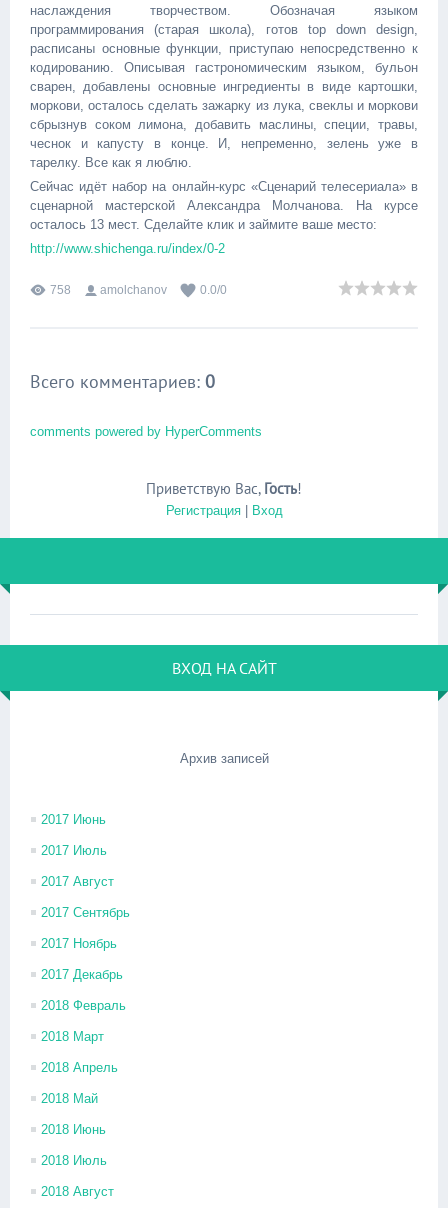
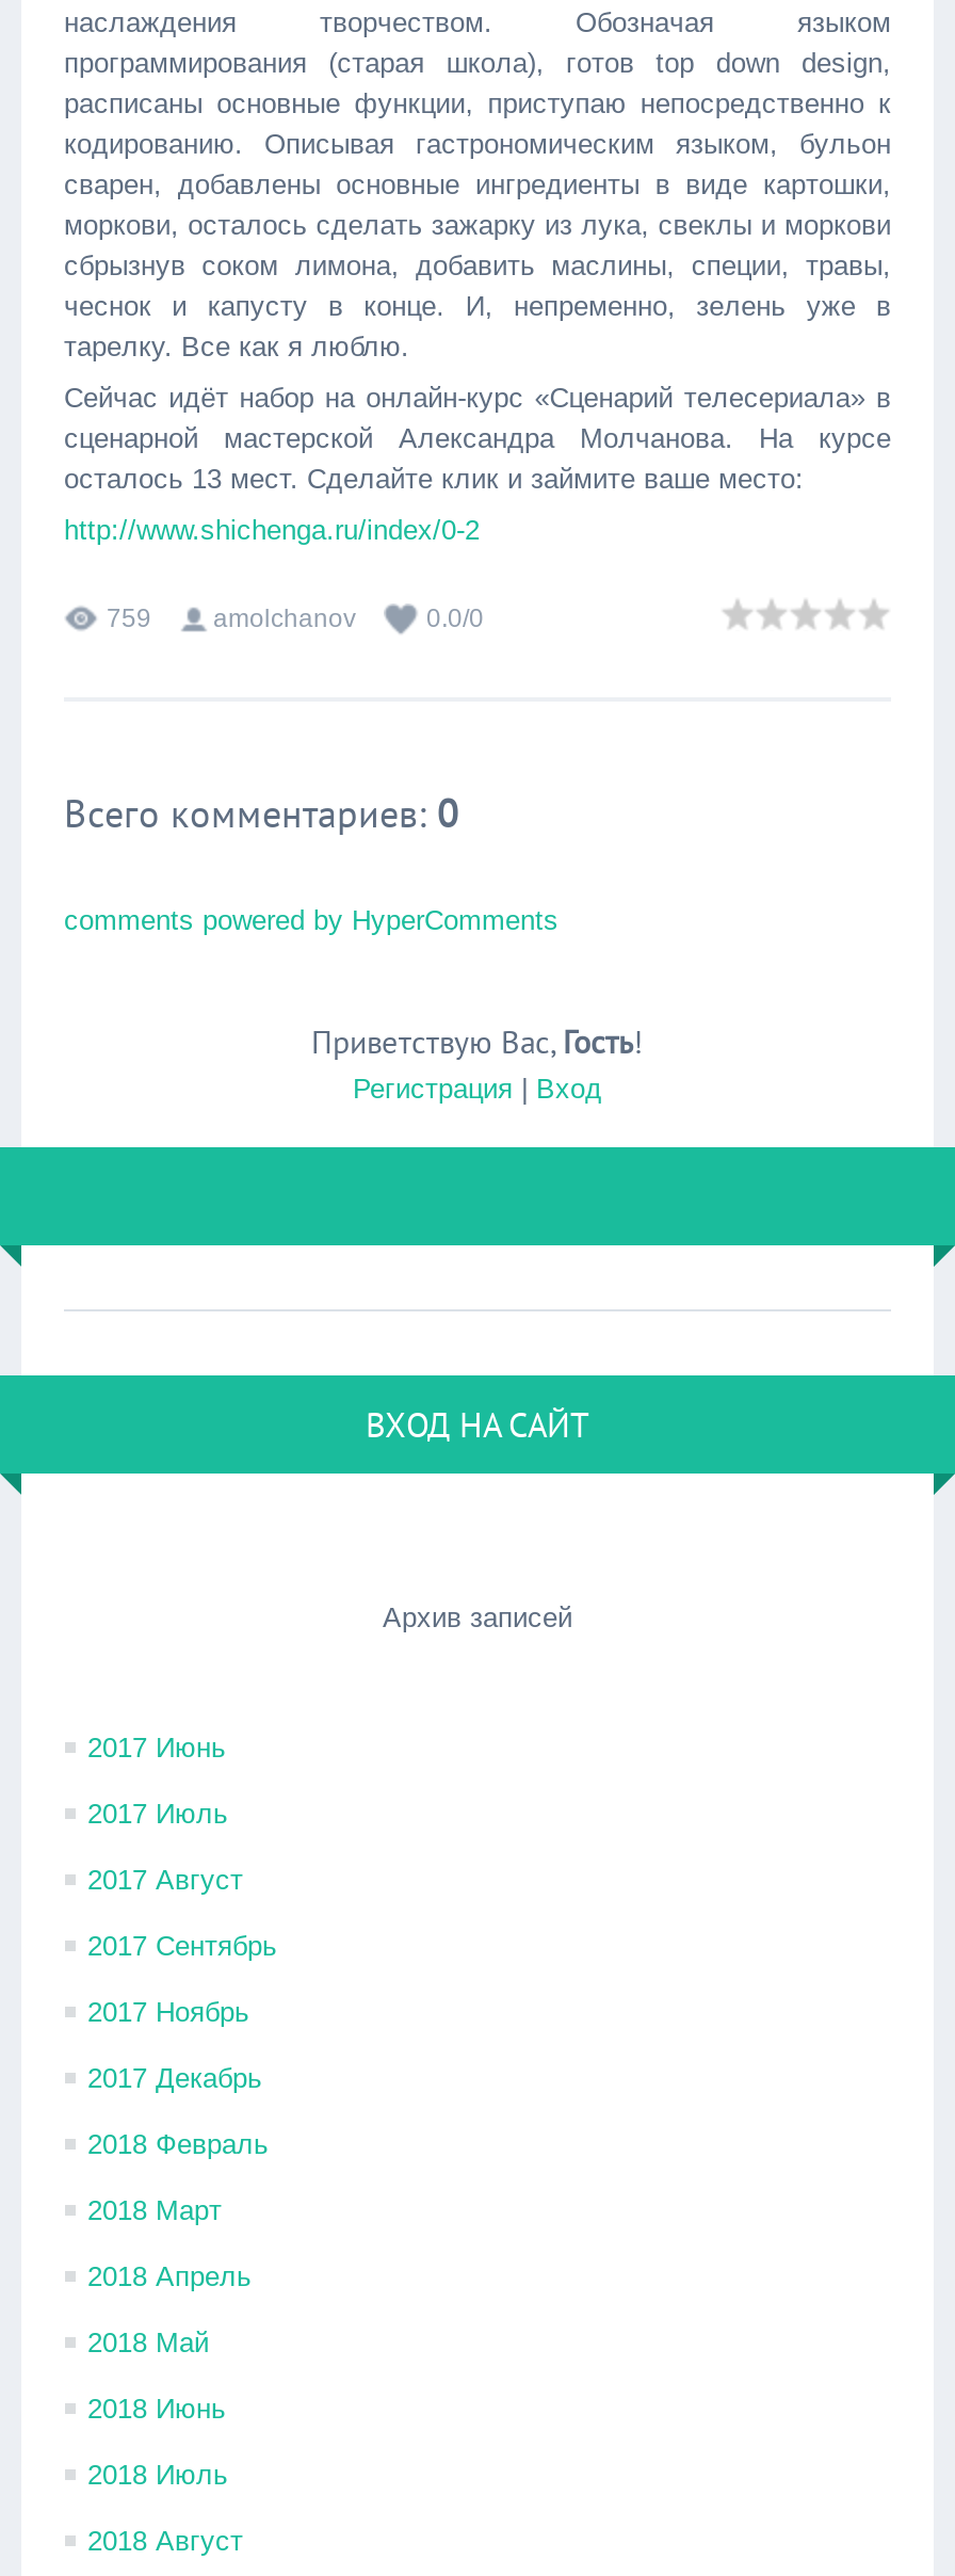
[50,283,71,297] 758 -> [107,603,151,633] 759

